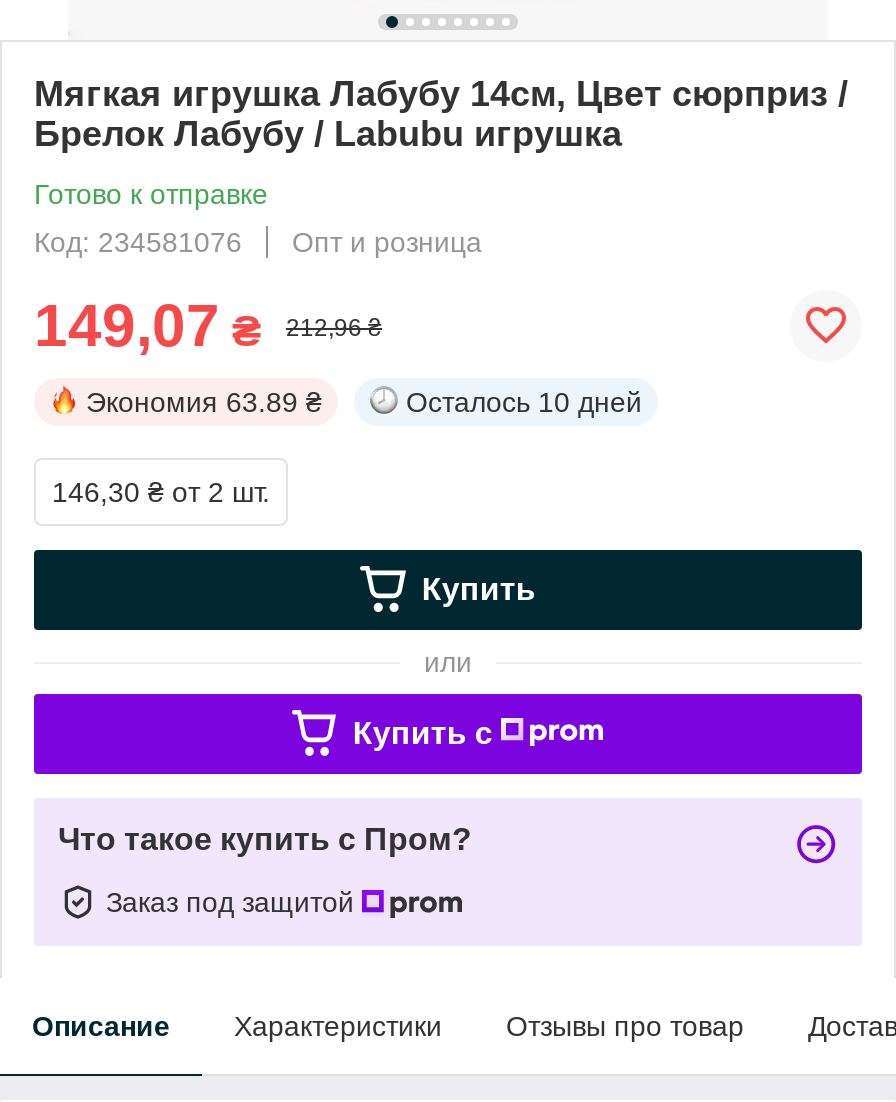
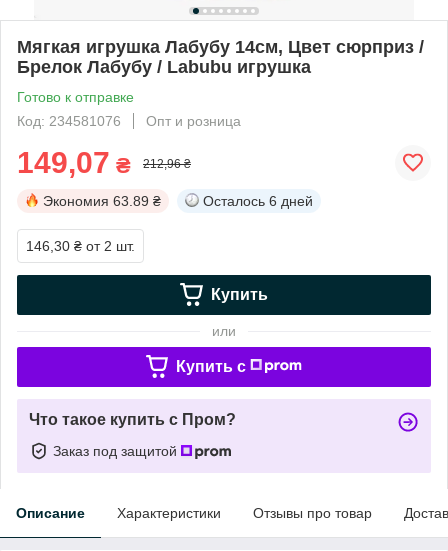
[406,386,642,418] Осталось 10 дней -> [203,193,313,209] Осталось 6 дней

